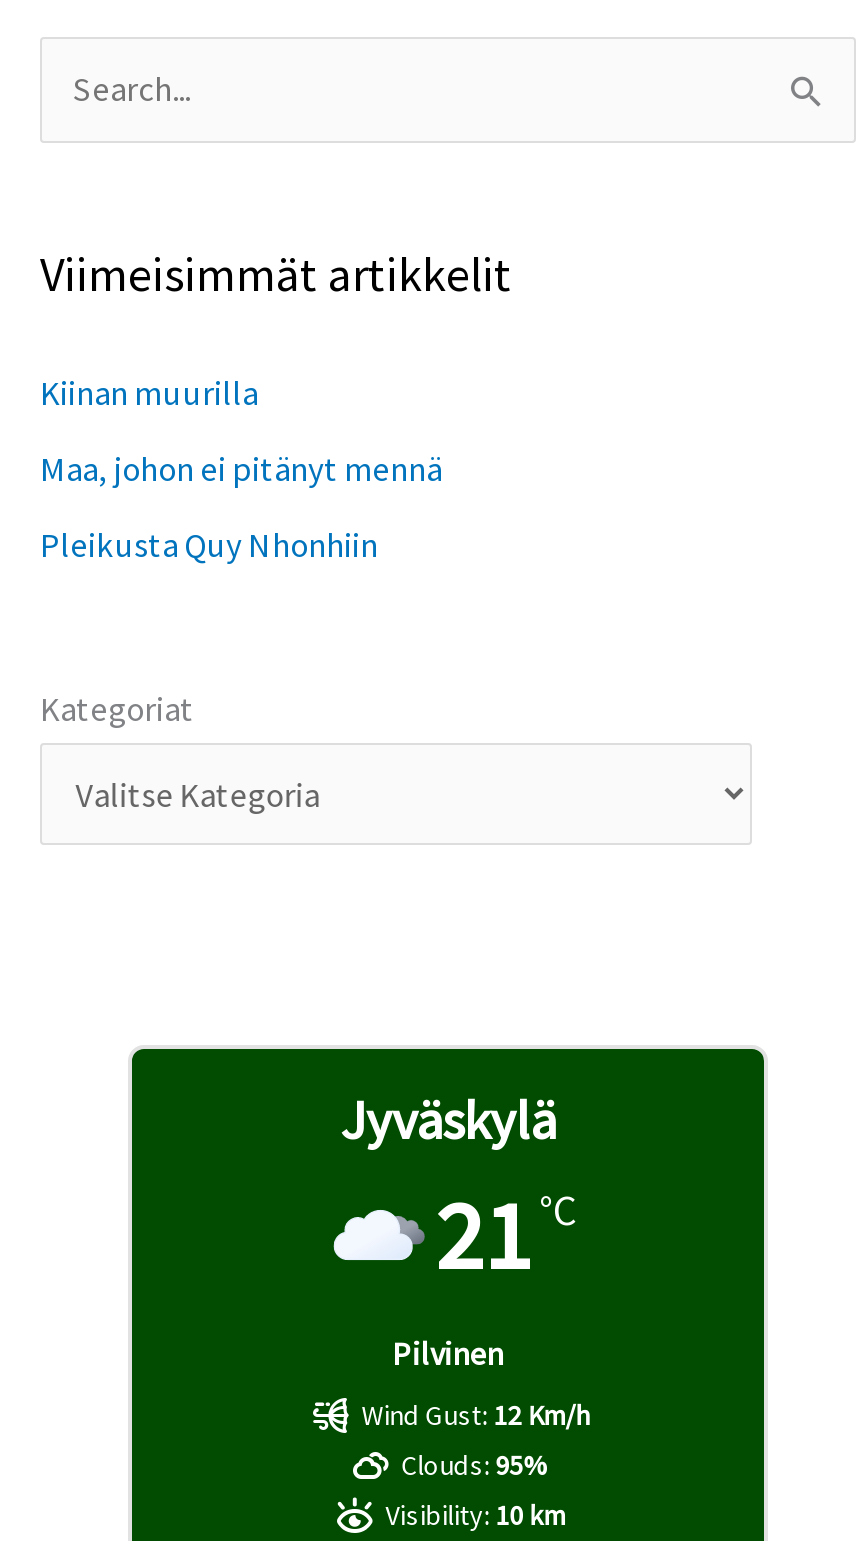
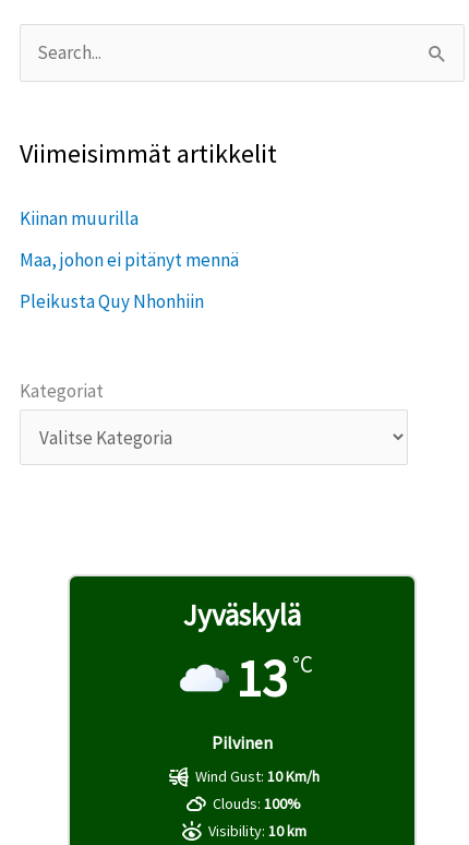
[435,1175,577,1295] 21 °C -> [235,645,312,711] 13 °C
[361,1397,589,1433] Wind Gust: 12 Km/h -> [195,766,319,786] Wind Gust: 10 Km/h
[401,1447,549,1483] Clouds: 95% -> [213,794,301,813] Clouds: 100%

